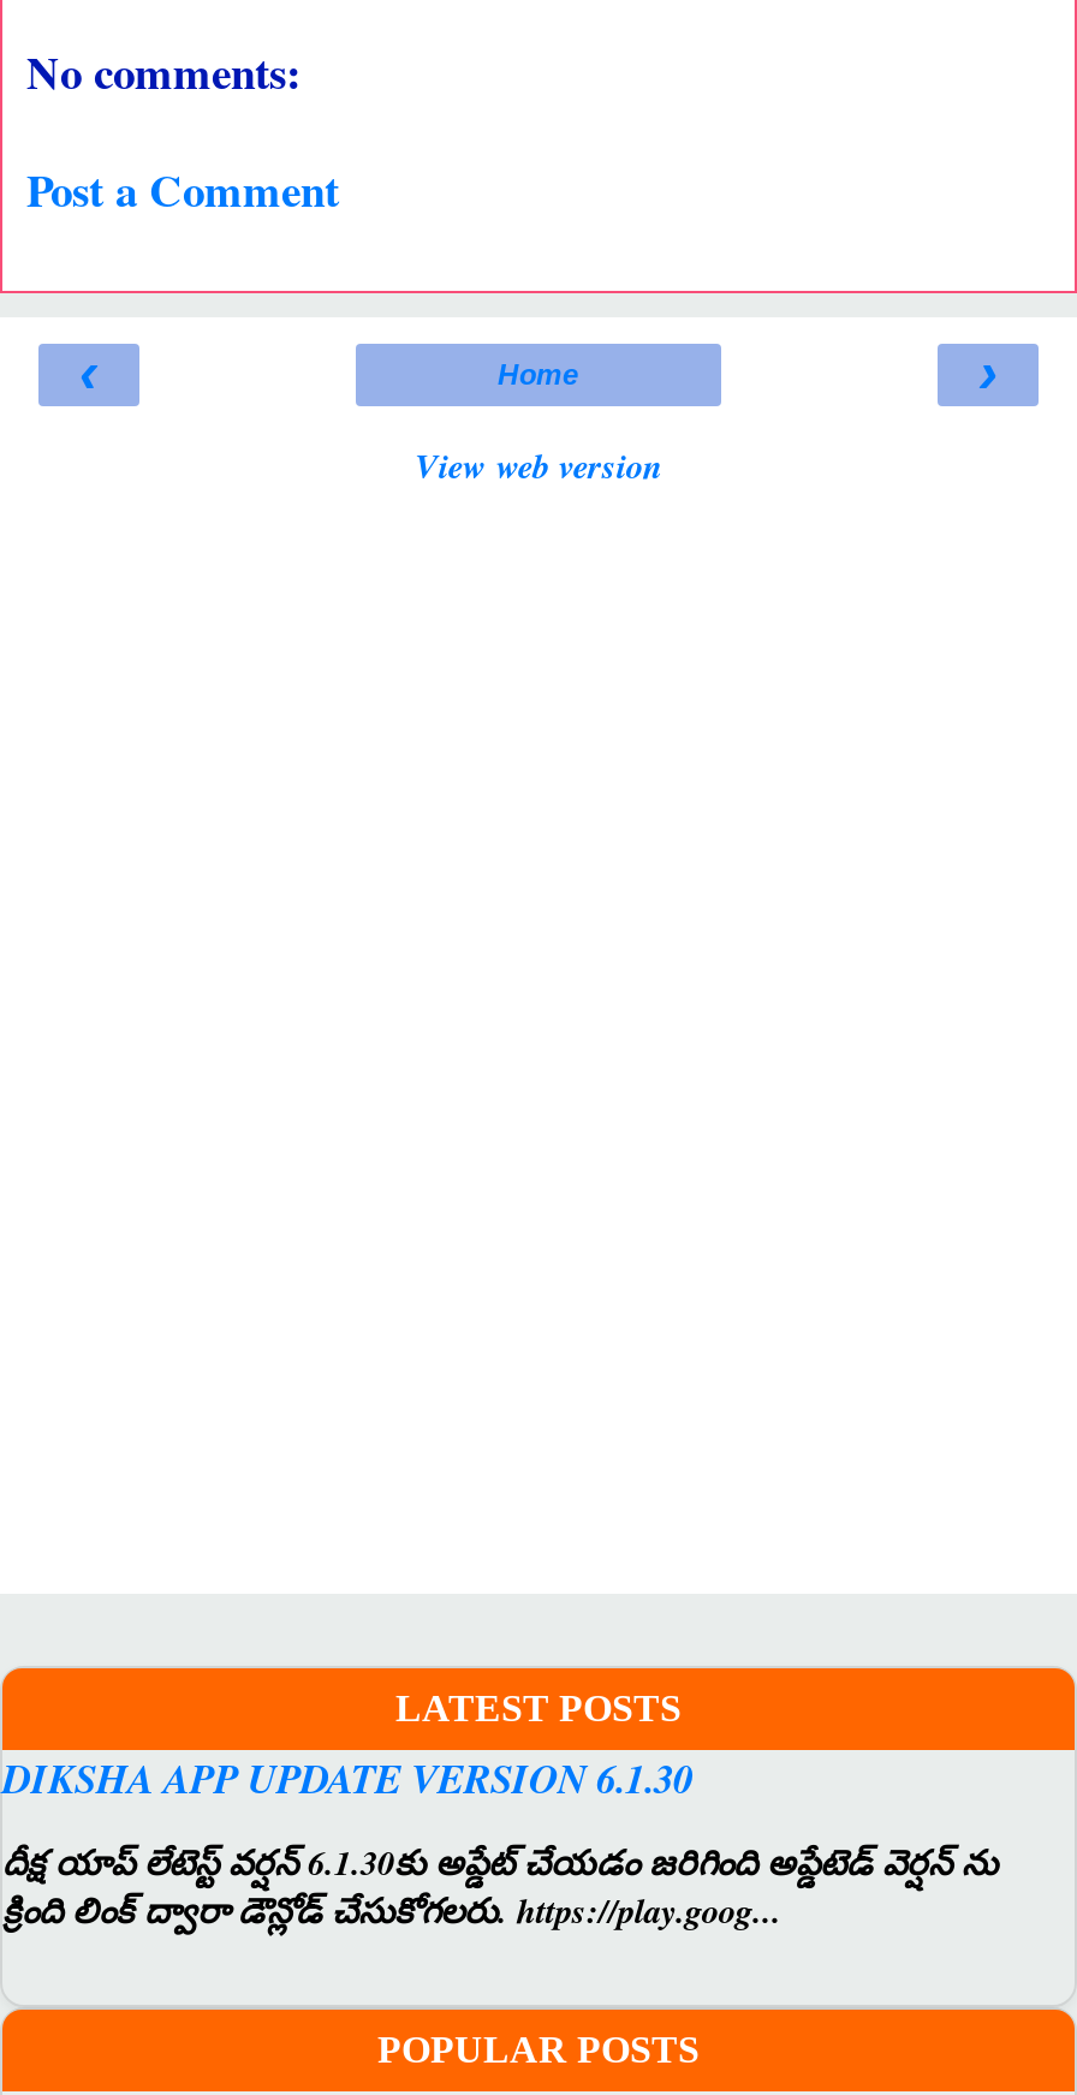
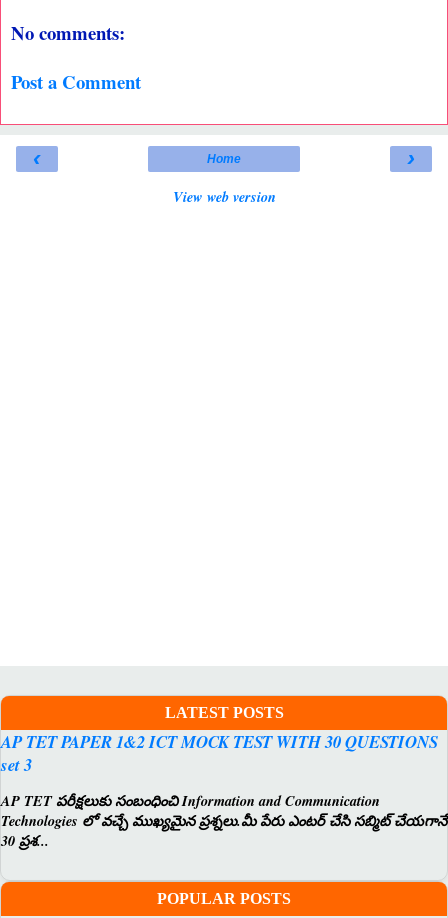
[2,1749,692,1804] DIKSHA APP UPDATE VERSION 6.1.30 -> [1,730,438,776] AP TET PAPER 1&2 ICT MOCK TEST WITH 30 QUESTIONS | set 3
[2,1836,1010,1935] దీక్ష యాప్ లేటెస్ట్ వర్షన్ 6.1.30కు అప్డేట్ చేయడం జరిగింది అప్డేటెడ్ వెర్షన్ ను | క్రింది లింక్ ద్వారా డౌన్లోడ్ చేసుకోగలరు. https://play.goog... -> [1,790,447,851] AP TET పరీక్షలుకు సంబంధించి Information and Communication | Technologies లో వచ్చే ముఖ్యమైన ప్రశ్నలు.మీ పేరు ఎంటర్ చేసి సబ్మిట్ చేయగానే | 30 ప్రశ...

